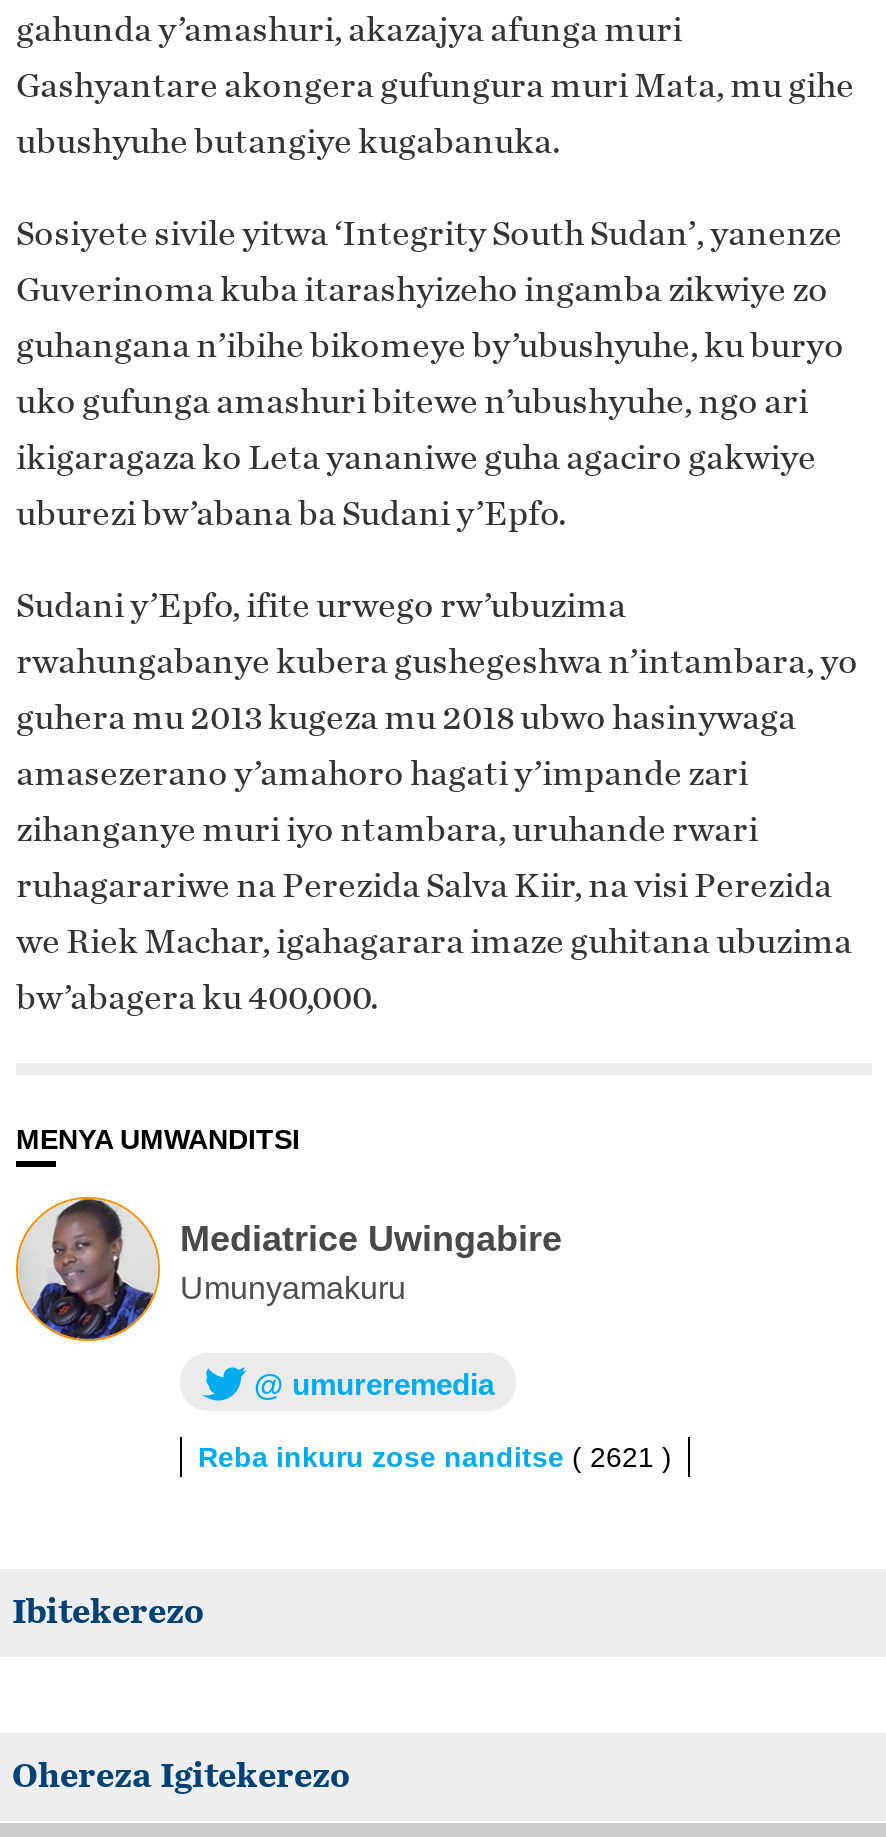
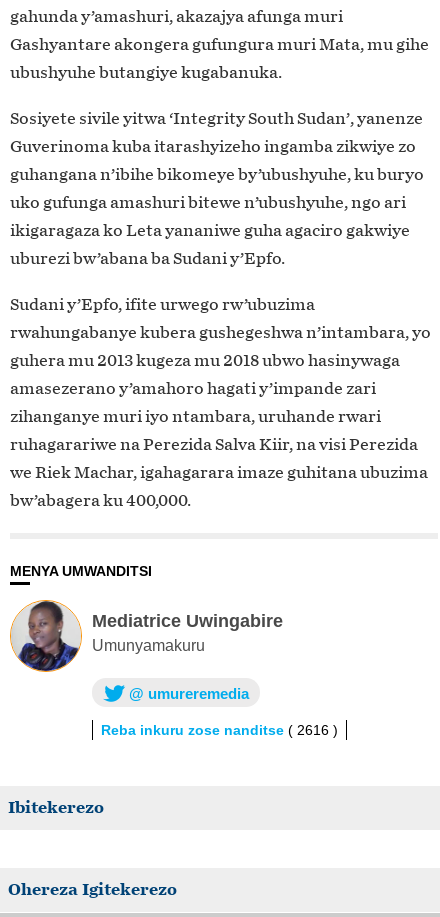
[198,1441,672,1473] Reba inkuru zose nanditse ( 2621 ) -> [101,722,338,738] Reba inkuru zose nanditse ( 2616 )

